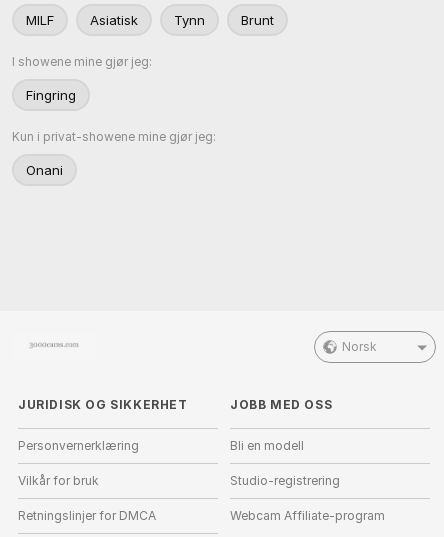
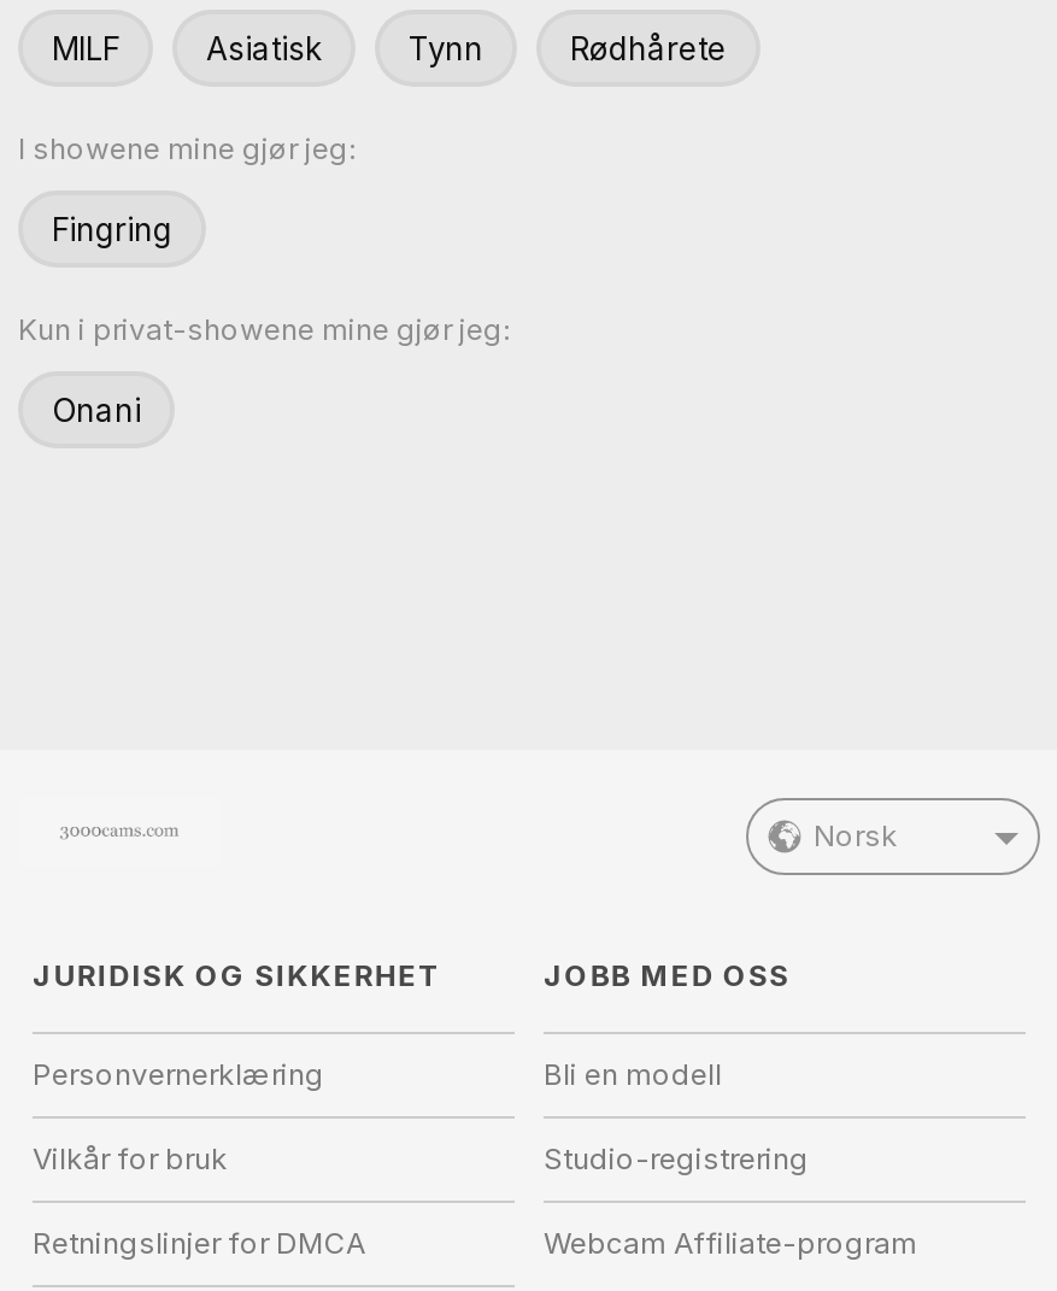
[241,11,274,27] Brunt -> [570,28,727,66] Rødhårete

